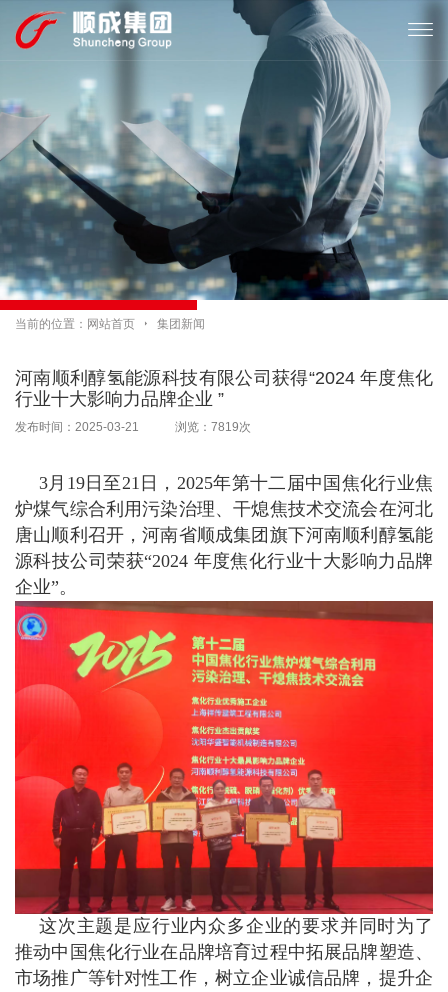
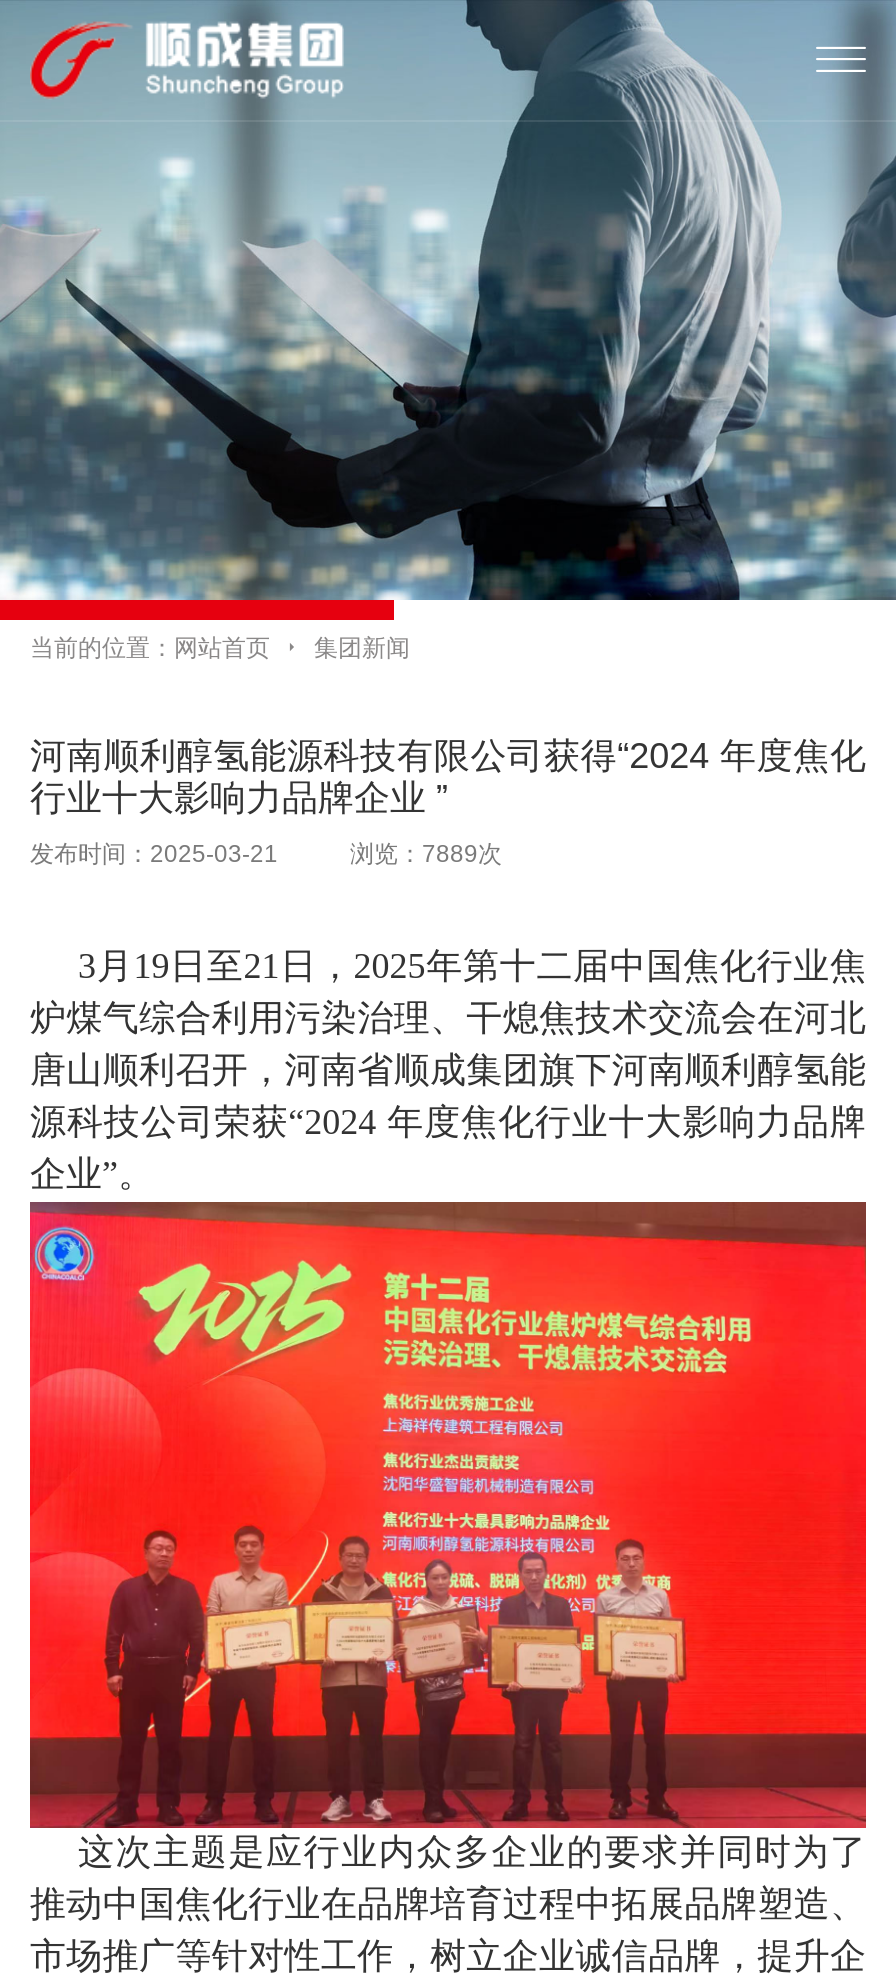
[15,420,251,434] 发布时间：2025-03-21 浏览：7819次 -> [30,840,502,868] 发布时间：2025-03-21 浏览：7889次

